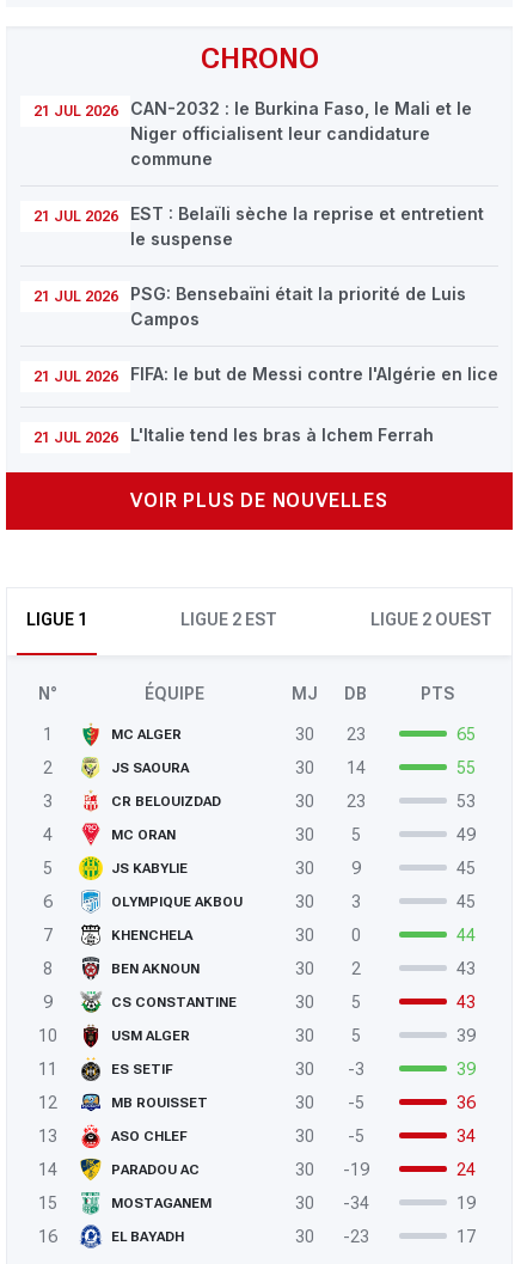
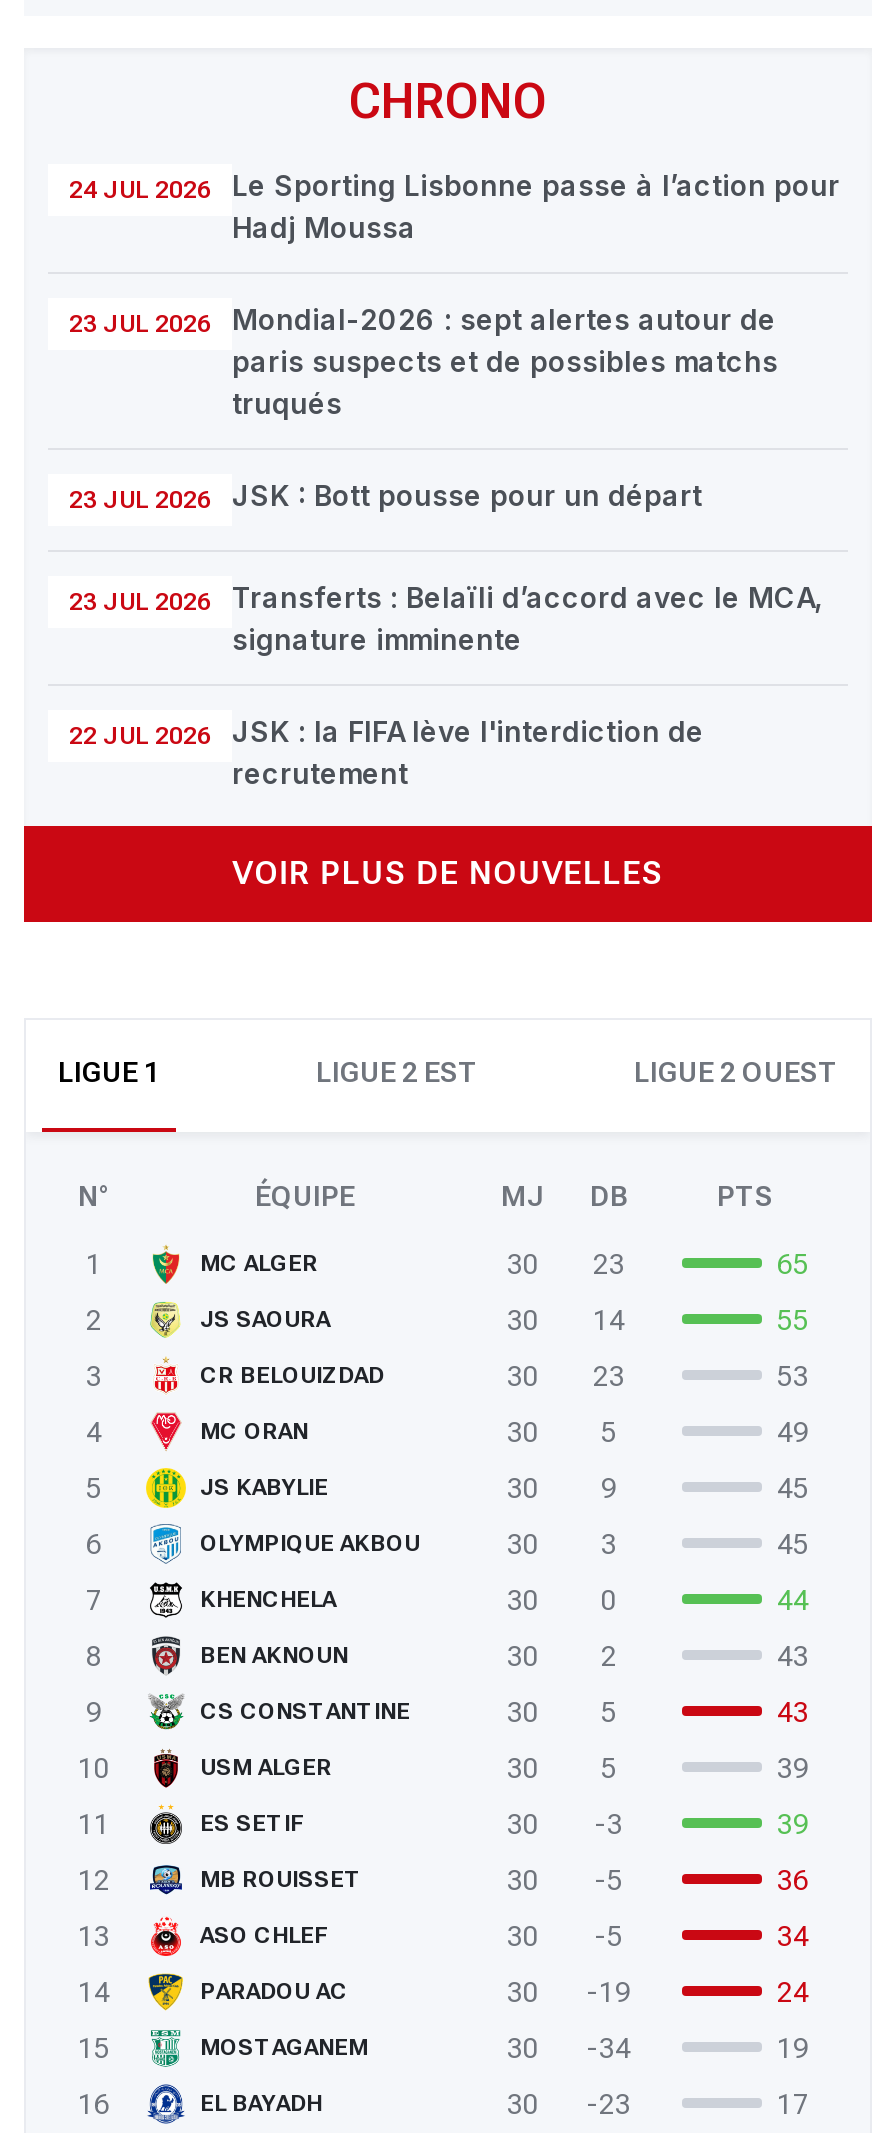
[33,97,472,168] 21 JUL 2026 | CAN-2032 : le Burkina Faso, le Mali et le | Niger officialisent leur candidature | commune -> [69,167,840,243] 24 JUL 2026 | Le Sporting Lisbonne passe à l’action pour | Hadj Moussa
[33,203,484,248] 21 JUL 2026 | EST : Belaïli sèche la reprise et entretient | le suspense -> [69,301,778,419] 23 JUL 2026 | Mondial-2026 : sept alertes autour de | paris suspects et de possibles matchs | truqués
[33,283,466,328] 21 JUL 2026 | PSG: Bensebaïni était la priorité de Luis | Campos -> [69,477,702,513] 23 JUL 2026 | JSK : Bott pousse pour un départ
[33,363,498,384] 21 JUL 2026 | FIFA: le but de Messi contre l'Algérie en lice -> [69,579,822,655] 23 JUL 2026 | Transferts : Belaïli d’accord avec le MCA, | signature imminente
[33,424,434,445] 21 JUL 2026 | L'Italie tend les bras à Ichem Ferrah -> [69,713,704,789] 22 JUL 2026 | JSK : la FIFA lève l'interdiction de | recrutement

